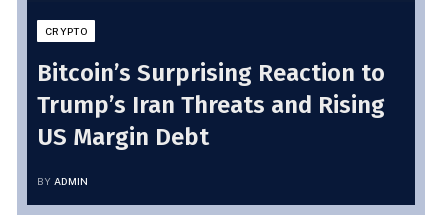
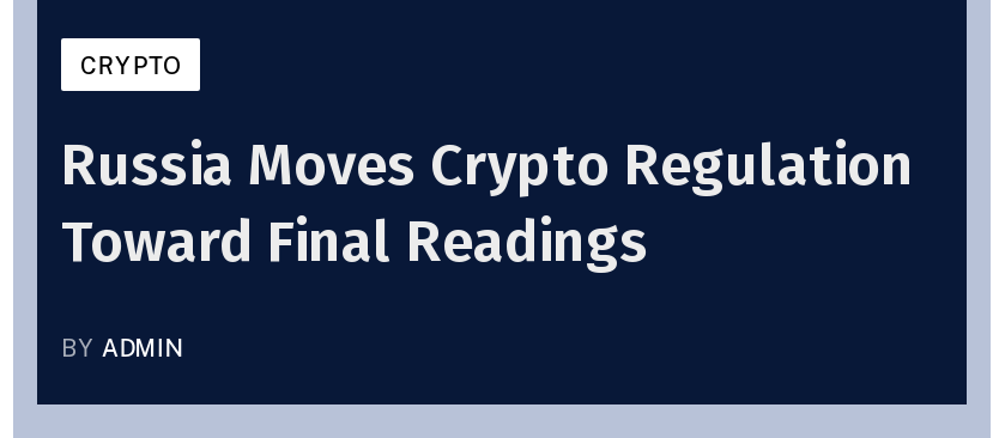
[37,59,385,151] Bitcoin’s Surprising Reaction to | Trump’s Iran Threats and Rising | US Margin Debt -> [61,131,914,275] Russia Moves Crypto Regulation | Toward Final Readings

